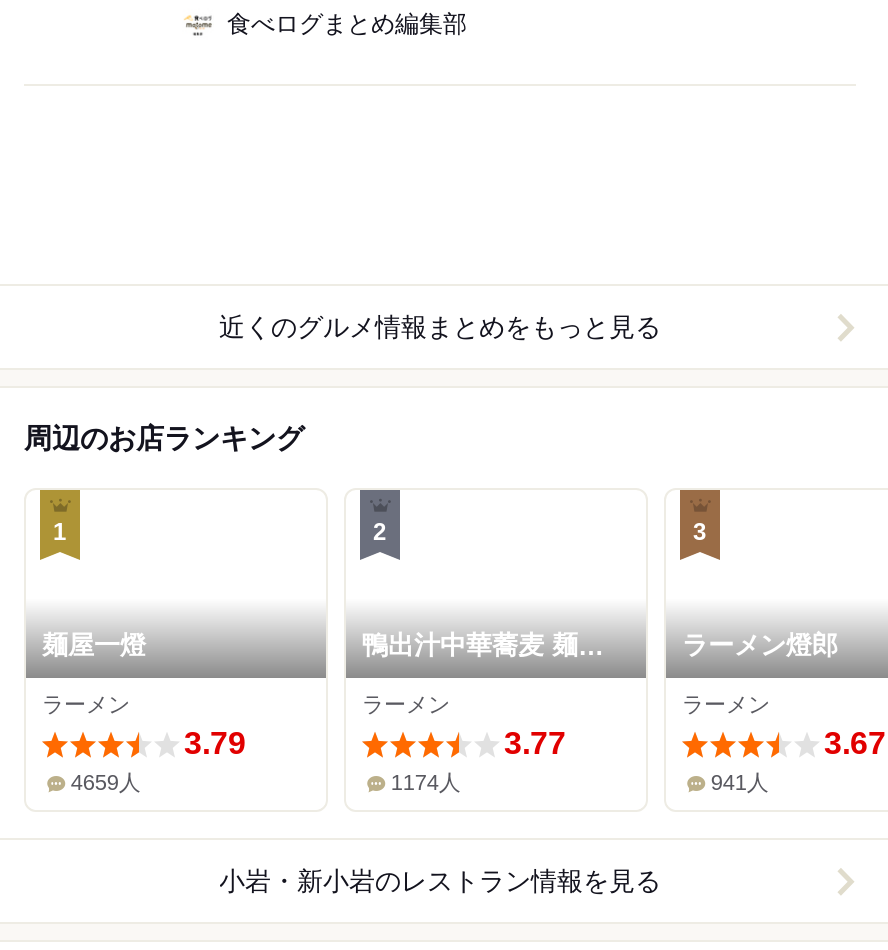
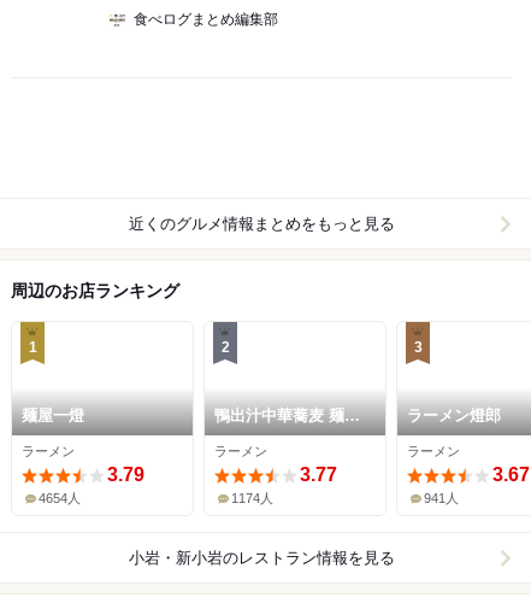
[71,771,141,795] 4659人 -> [39,491,81,506] 4654人

